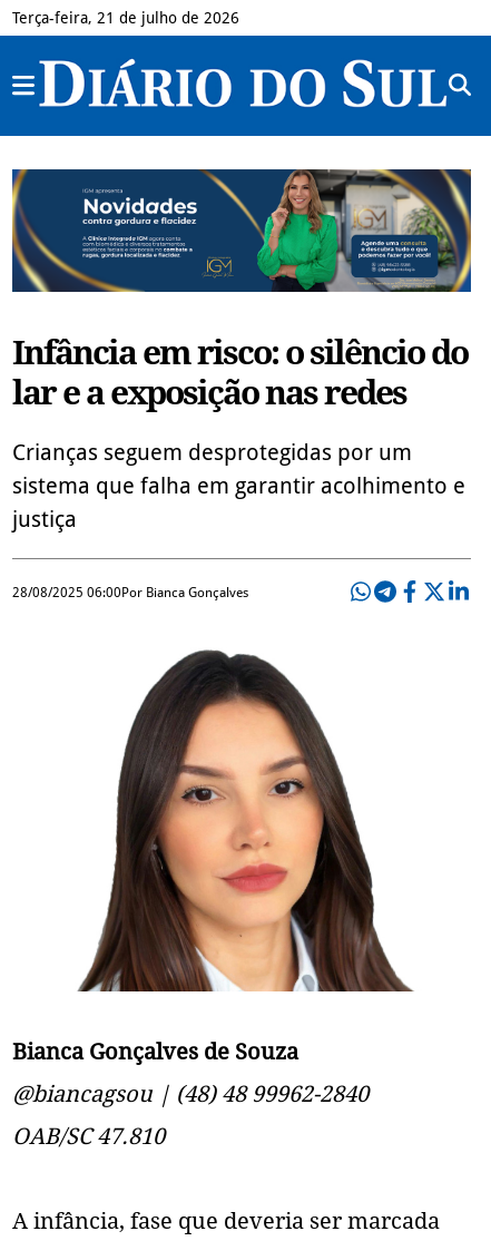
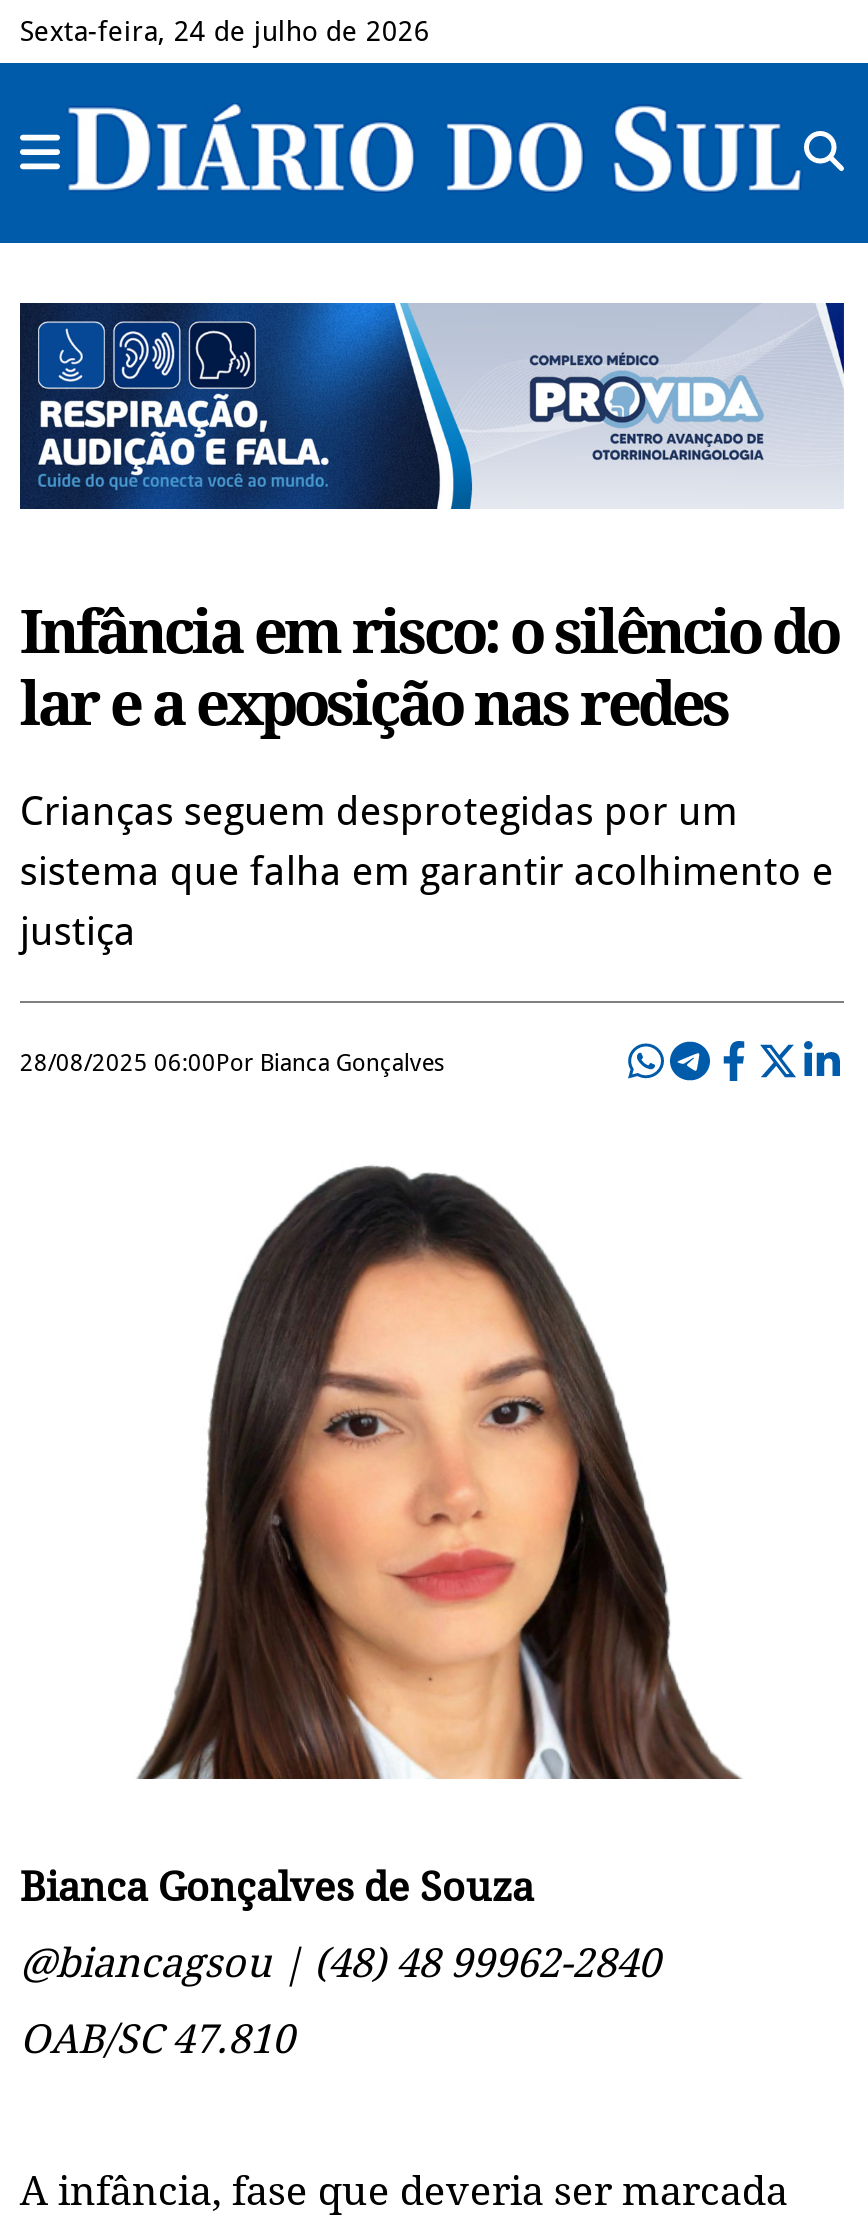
[12,9,239,27] Terça-feira, 21 de julho de 2026 -> [20,15,430,47] Sexta-feira, 24 de julho de 2026
[11,168,472,293] [image] -> [18,301,846,523] [image]

